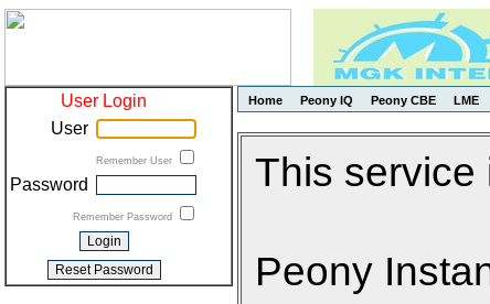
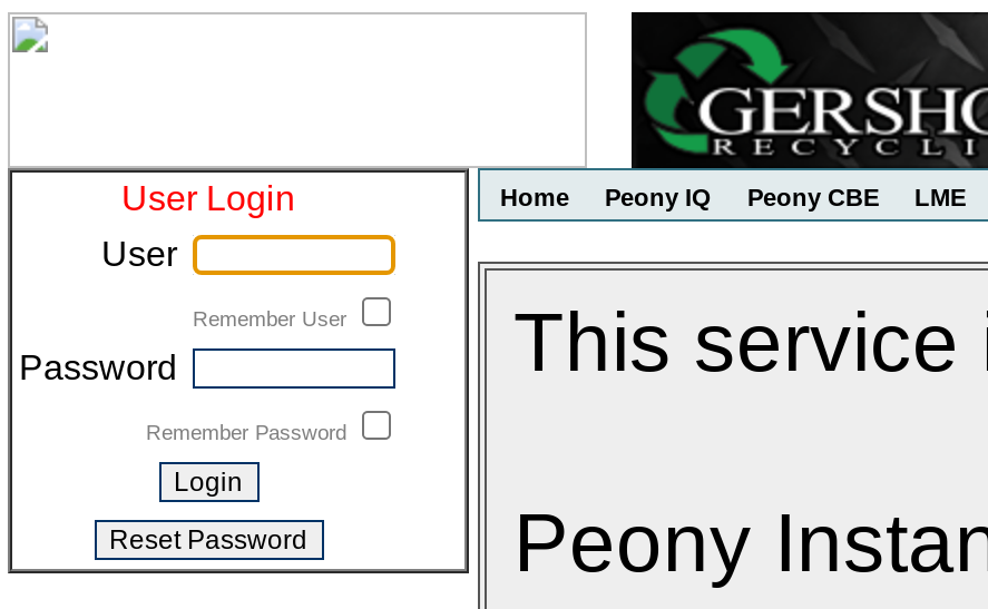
[313,9,487,86] [image] -> [629,10,981,170] [image]

